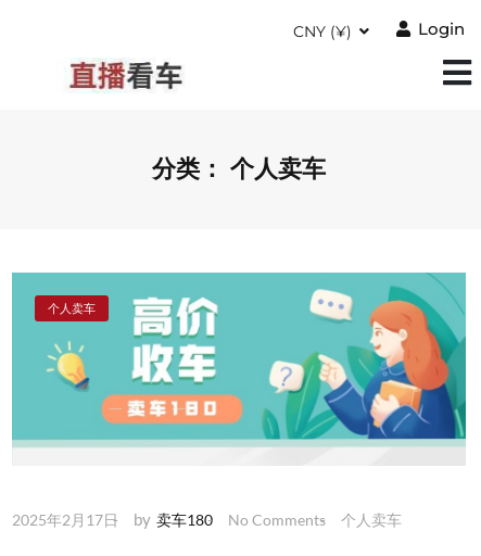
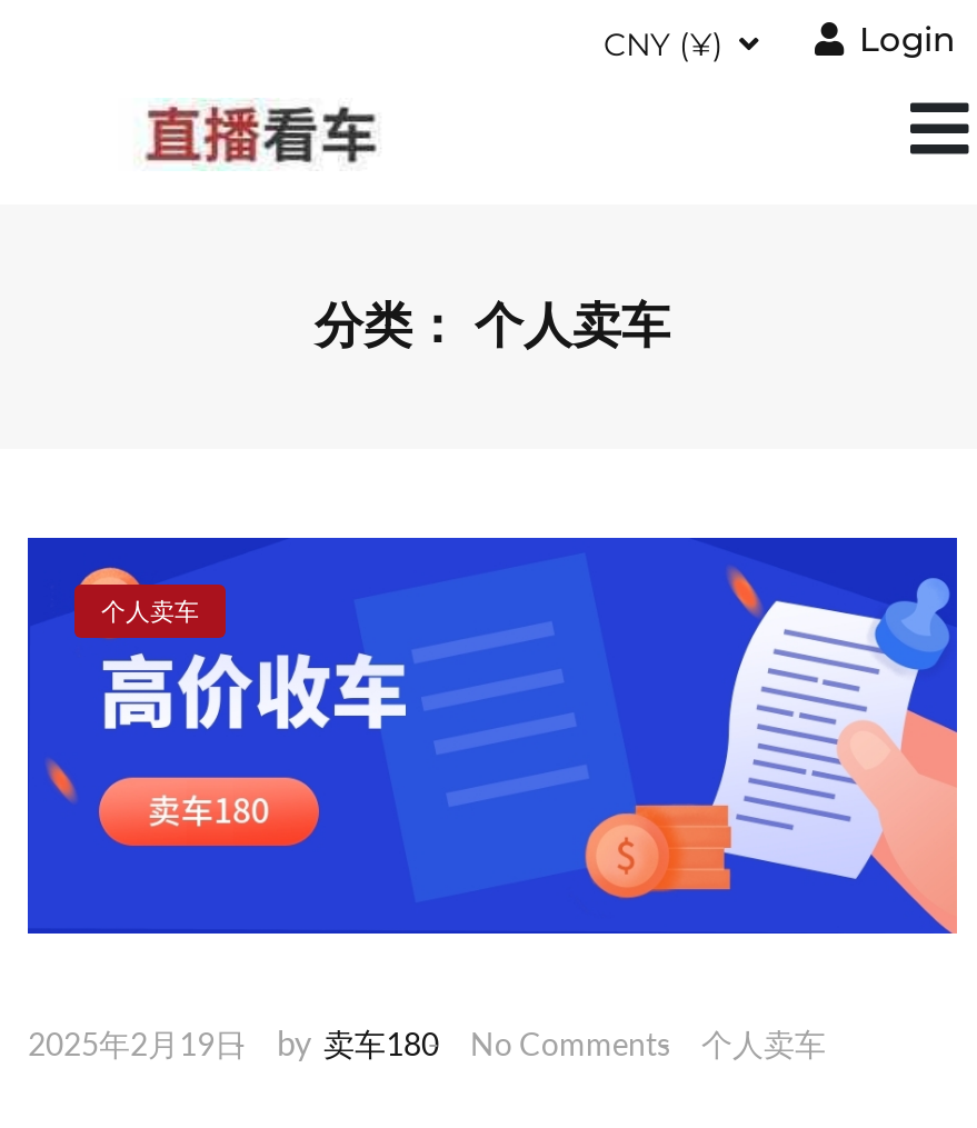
[11,271,467,529] [image] | 2025年2月17日 by 卖车180 No Comments 个人卖车 -> [26,536,959,1062] [image] | 2025年2月19日 by 卖车180 No Comments 个人卖车

